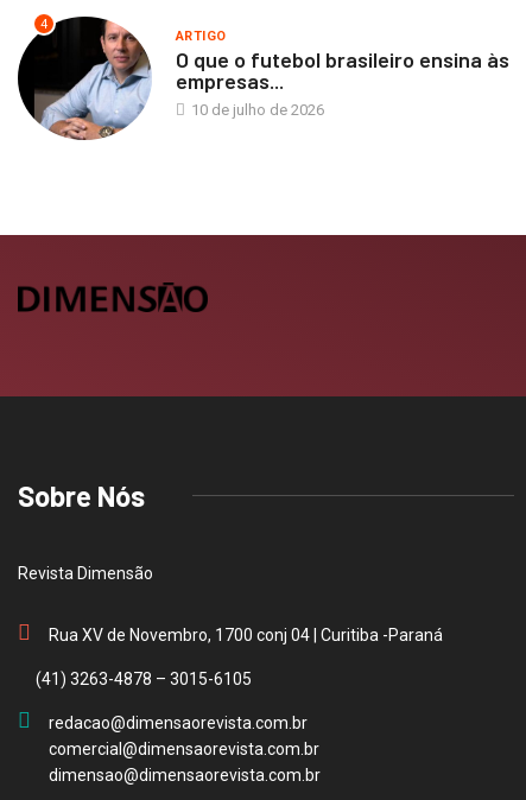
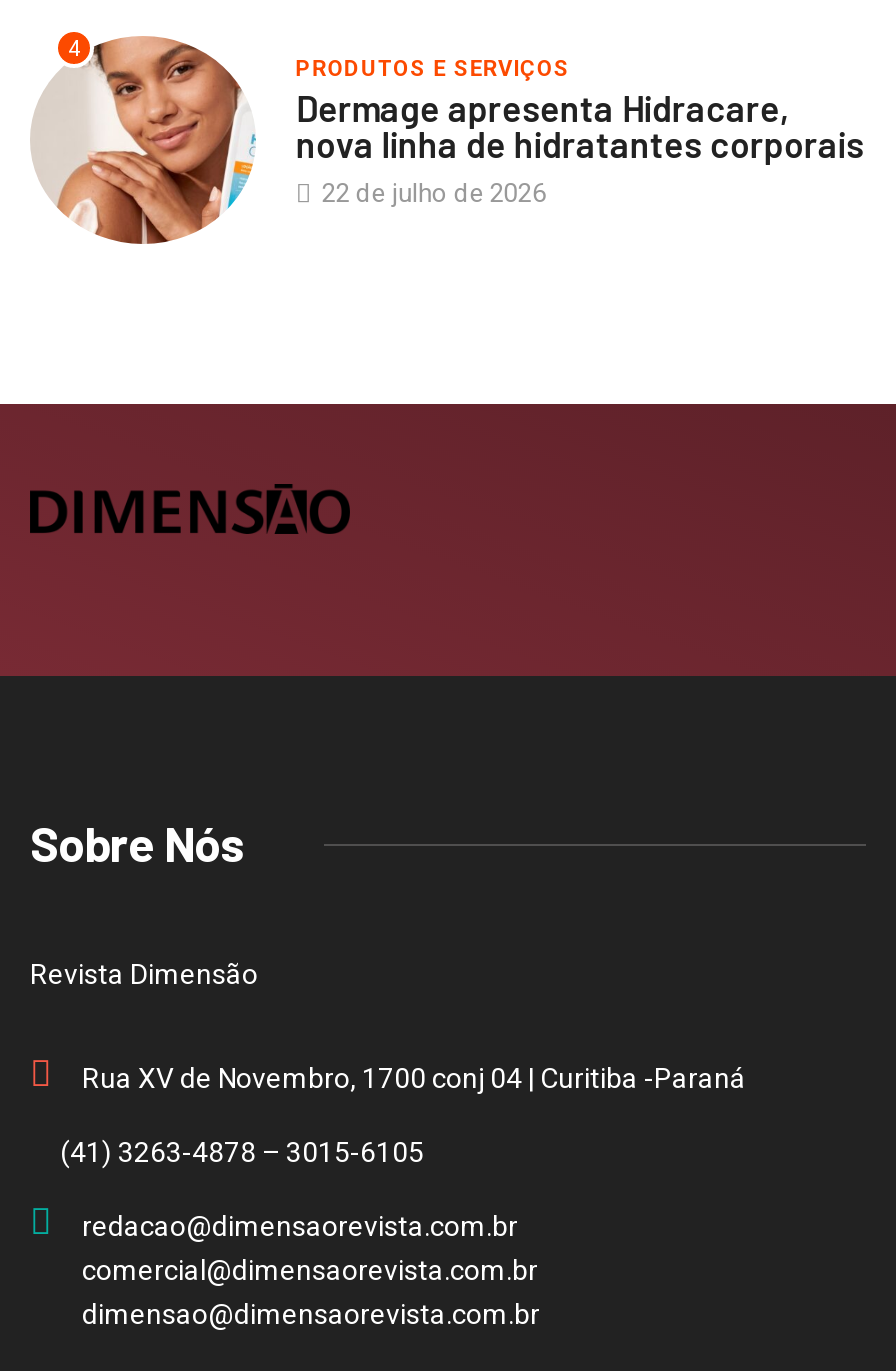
[17,15,509,140] [image] | ARTIGO | O que o futebol brasileiro ensina às | empresas... | 10 de julho de 2026 -> [30,31,864,245] [image] | PRODUTOS E SERVIÇOS | Dermage apresenta Hidracare, | nova linha de hidratantes corporais | 22 de julho de 2026

